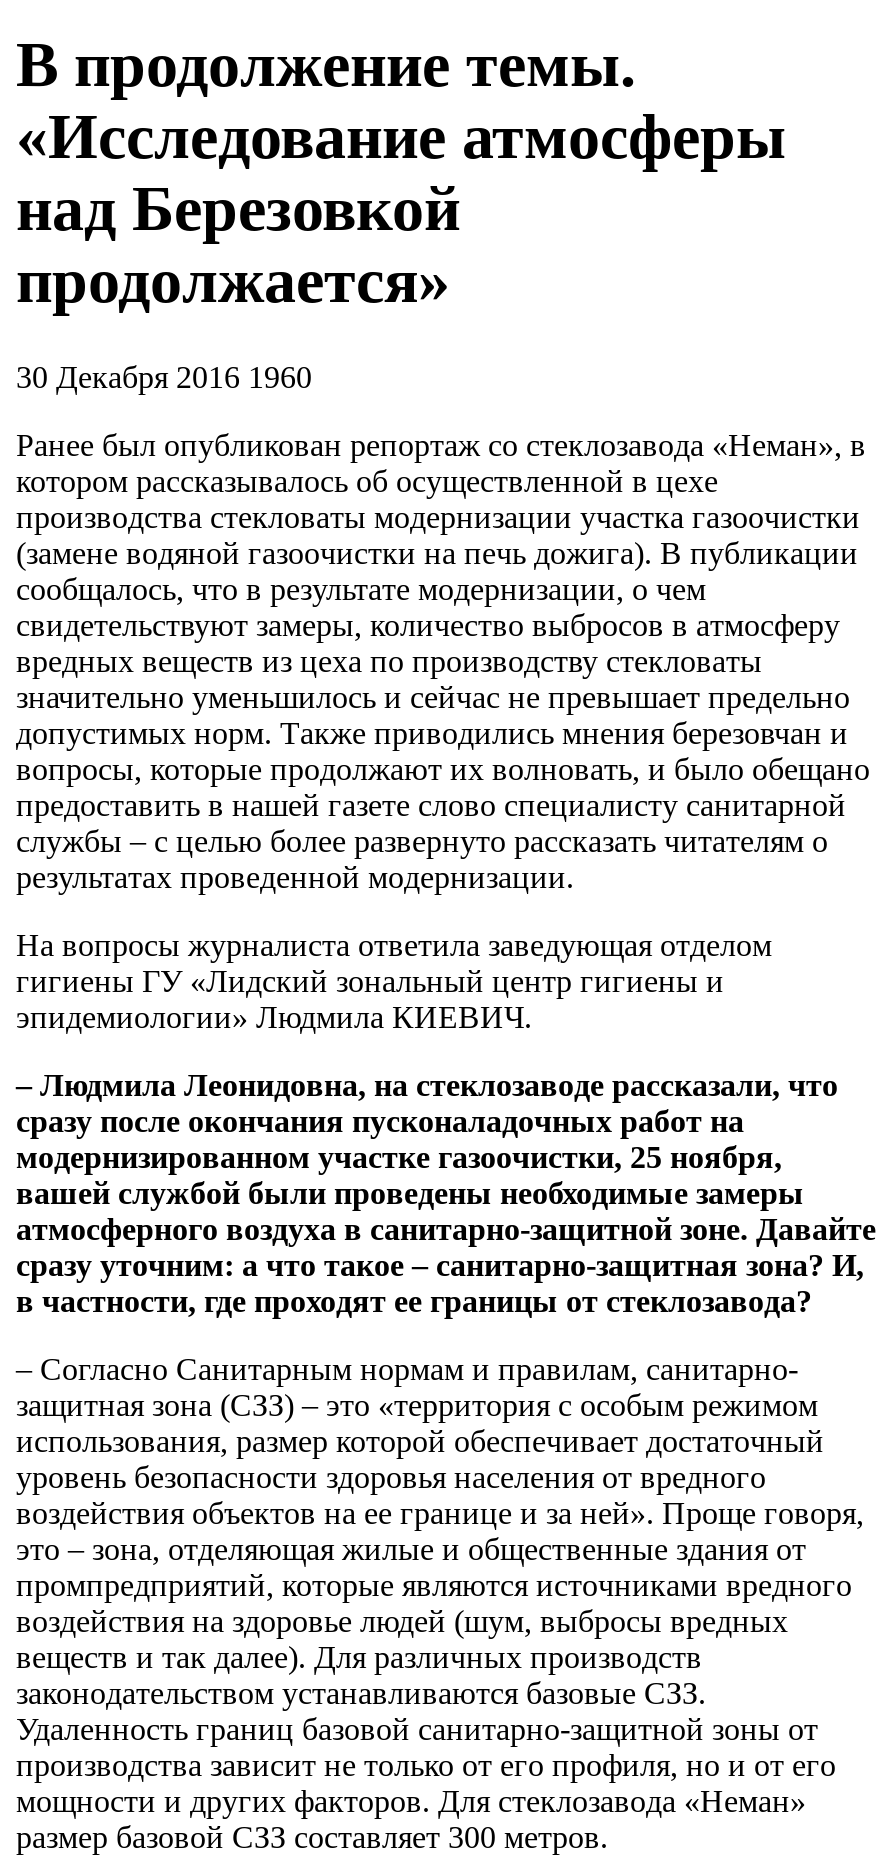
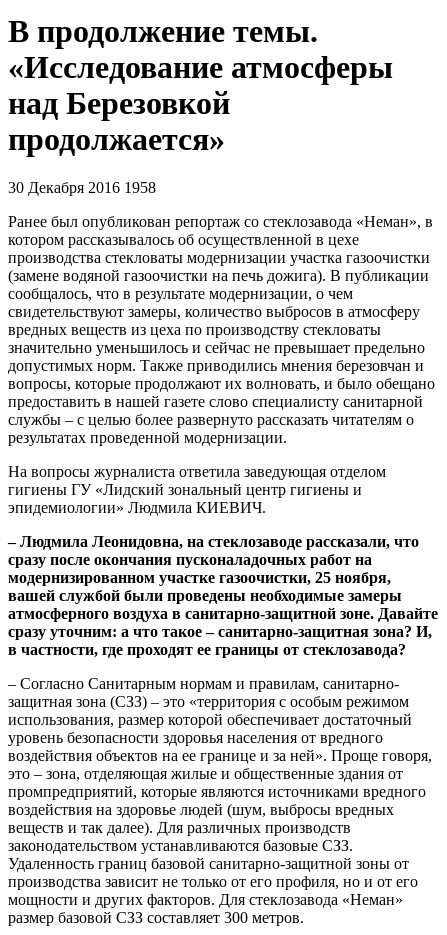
[16,360,312,394] 30 Декабря 2016 1960 -> [8,179,156,196] 30 Декабря 2016 1958

